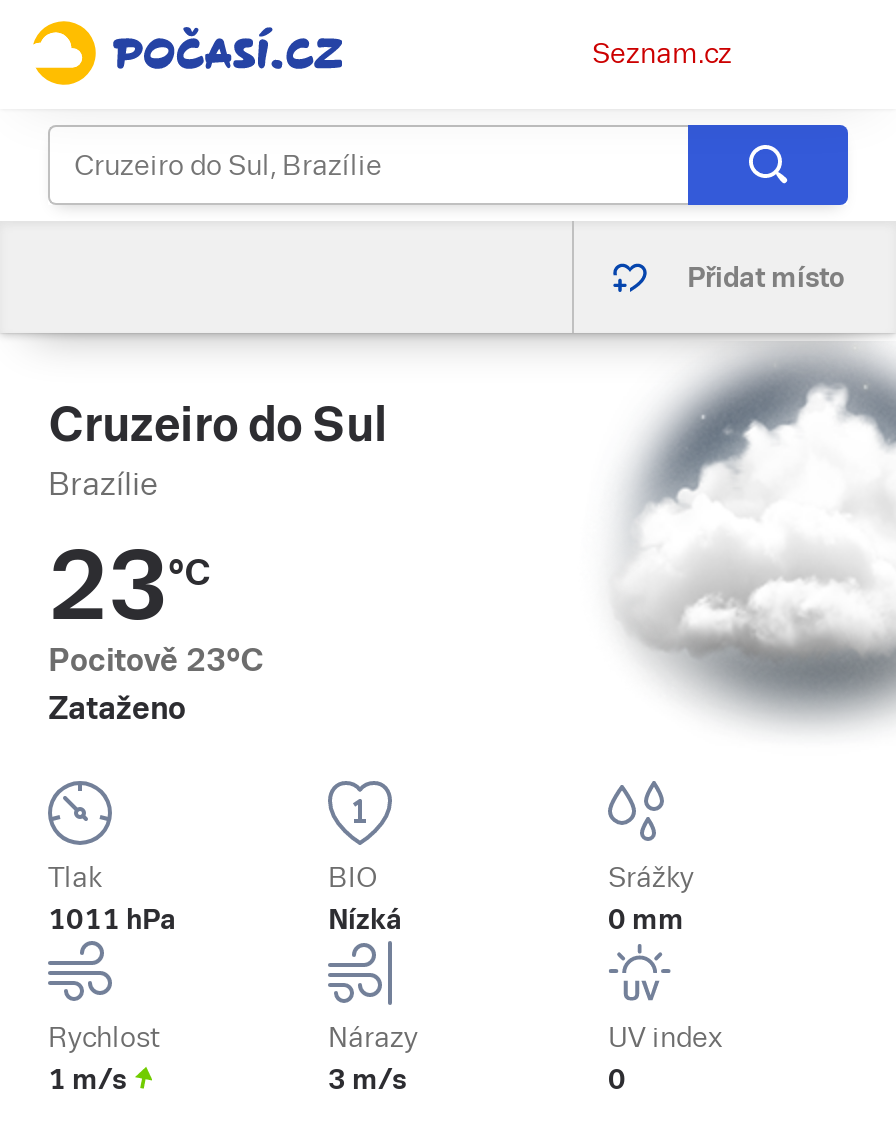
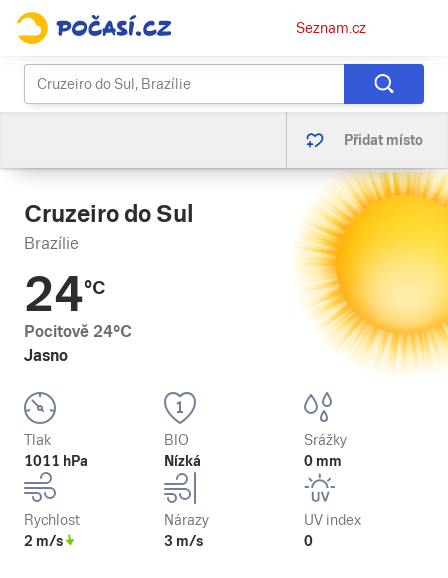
[596,343,890,729] [image] -> [297,172,445,366] [image]
[48,531,264,727] 23°C | Pocitově 23°C | Zataženo -> [24,267,132,365] 24°C | Pocitově 24°C | Jasno
[48,1063,126,1095] 1 m/s -> [24,533,63,549] 2 m/s

